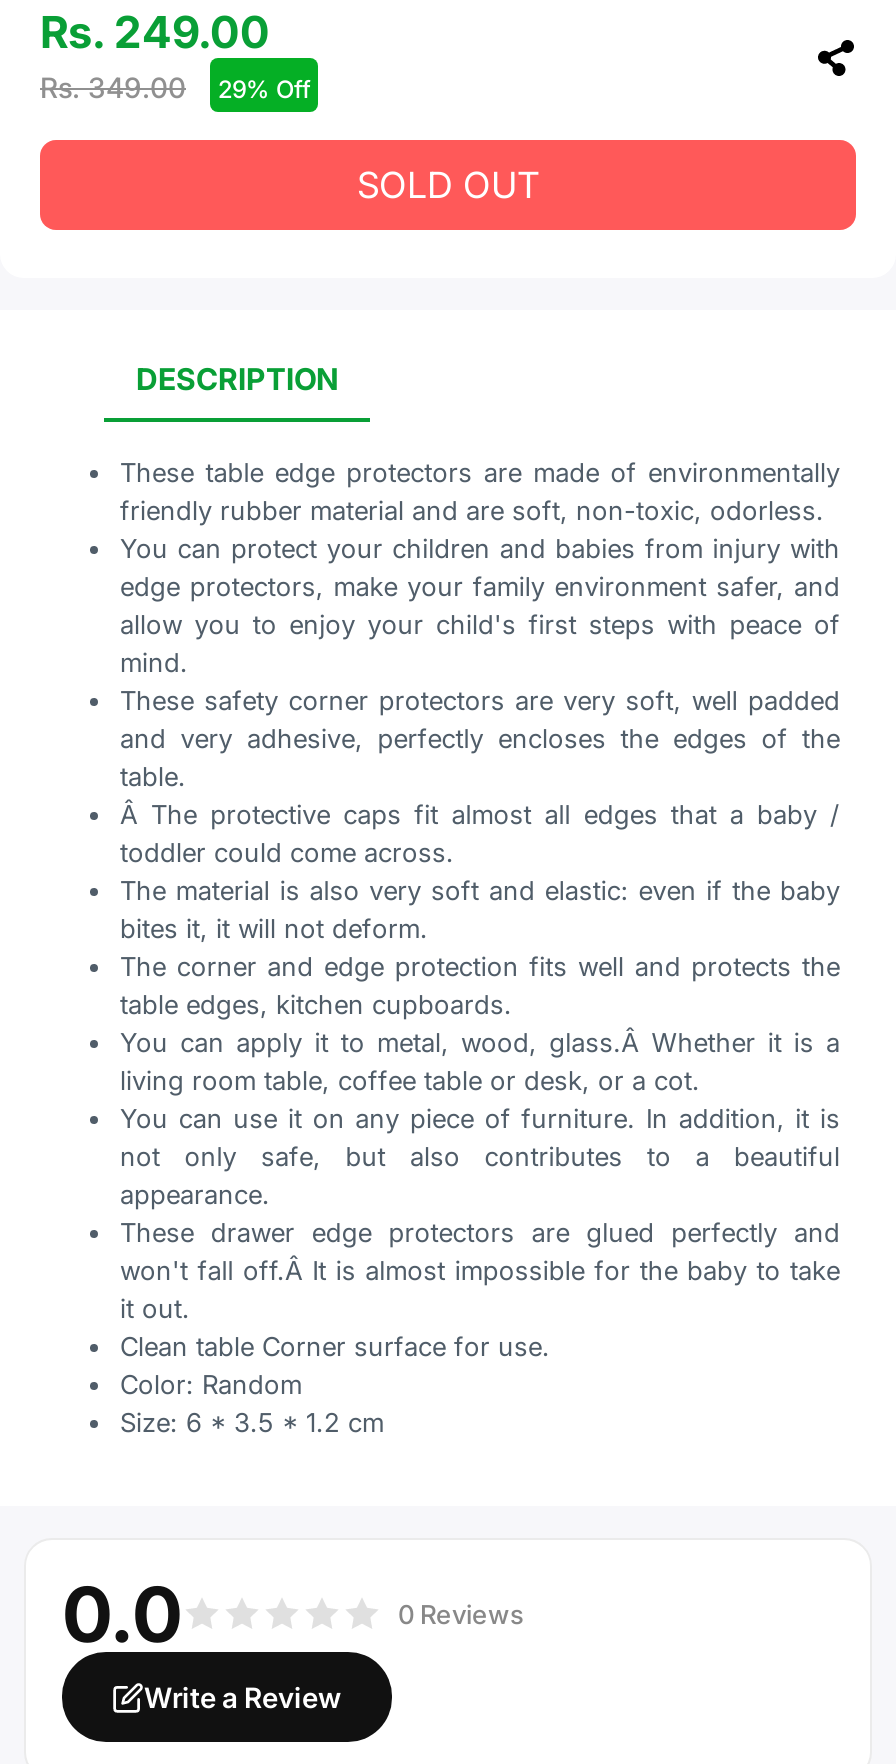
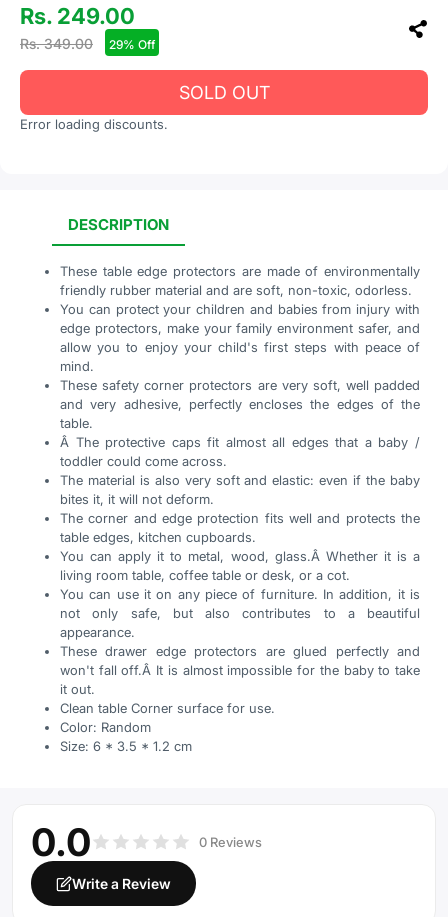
none -> [20,116,168,132] Error loading discounts.

